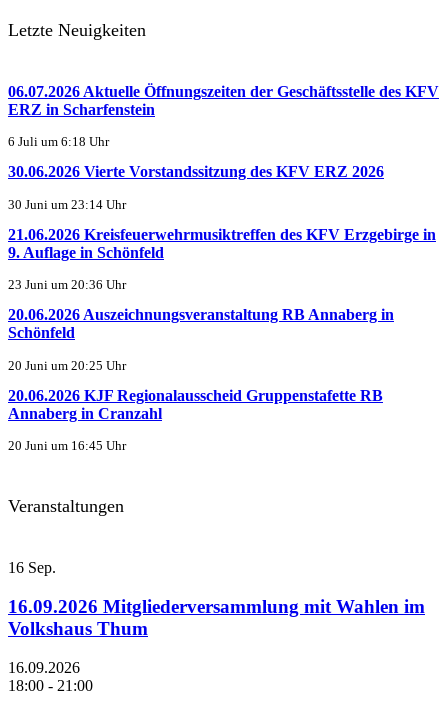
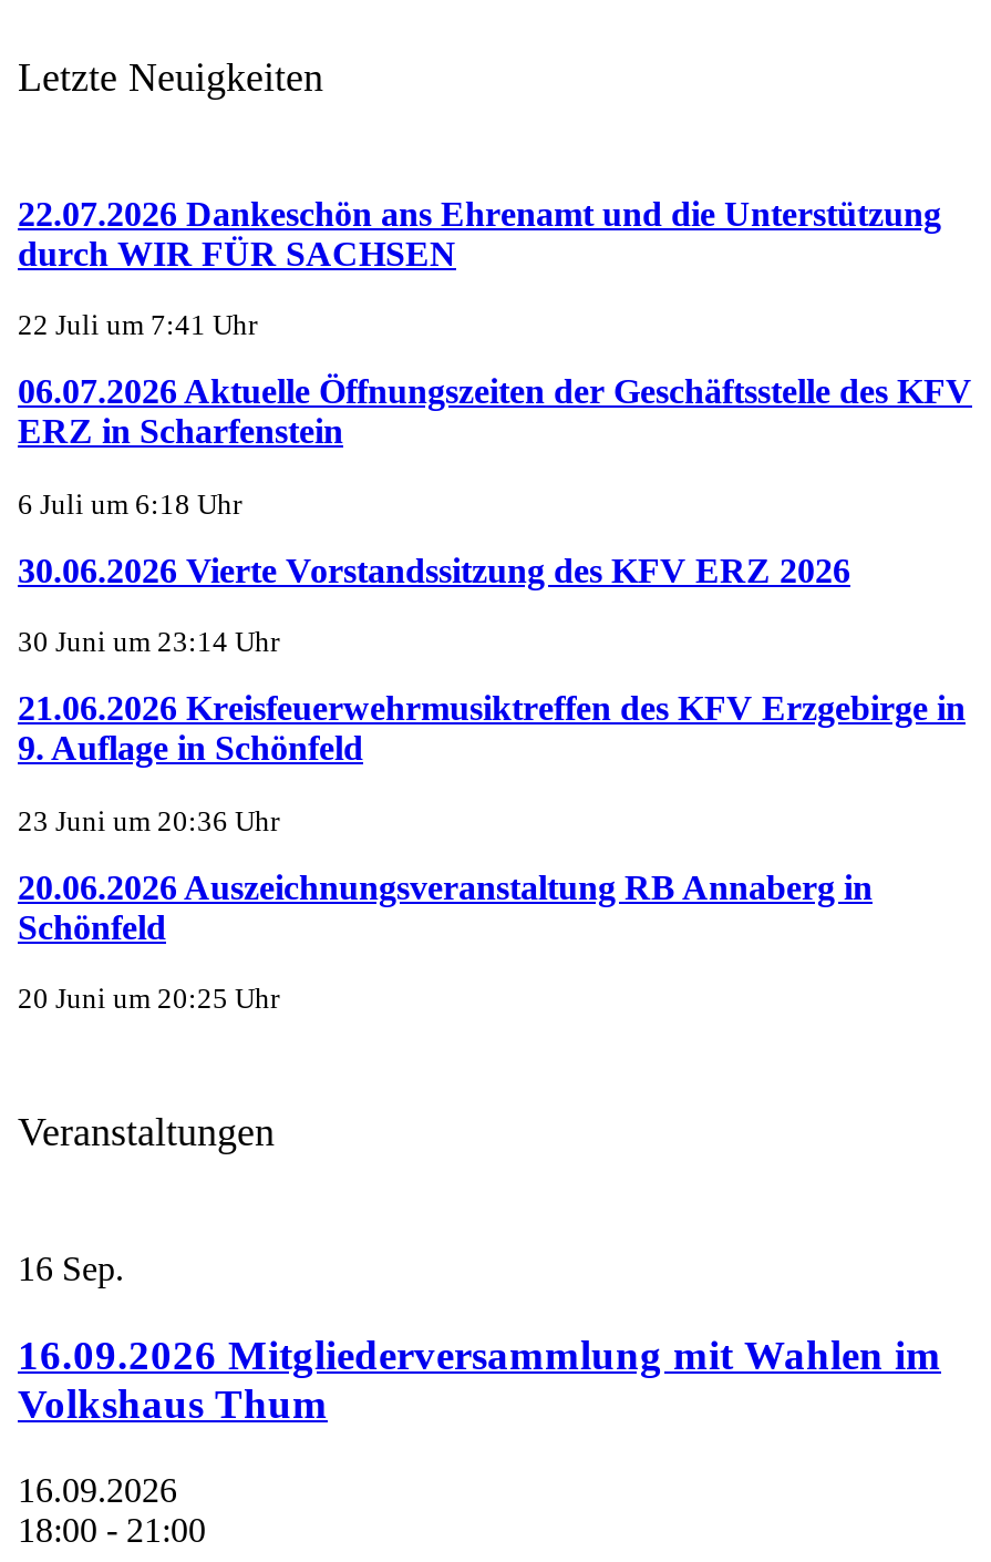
none -> [18,195,941,341] 22.07.2026 Dankeschön ans Ehrenamt und die Unterstützung | durch WIR FÜR SACHSEN | 22 Juli um 7:41 Uhr
moved [8,83,439,373] -> [18,373,972,1015]: 06.07.2026 Aktuelle Öffnungszeiten der Geschäftsstelle des KFV | ERZ in Scharfenstein | 6 Juli um 6:18 Uhr | ... | Schönfeld | 20 Juni um 20:25 Uhr
[8,387,383,453] 20.06.2026 KJF Regionalausscheid Gruppenstafette RB | Annaberg in Cranzahl | 20 Juni um 16:45 Uhr -> none

